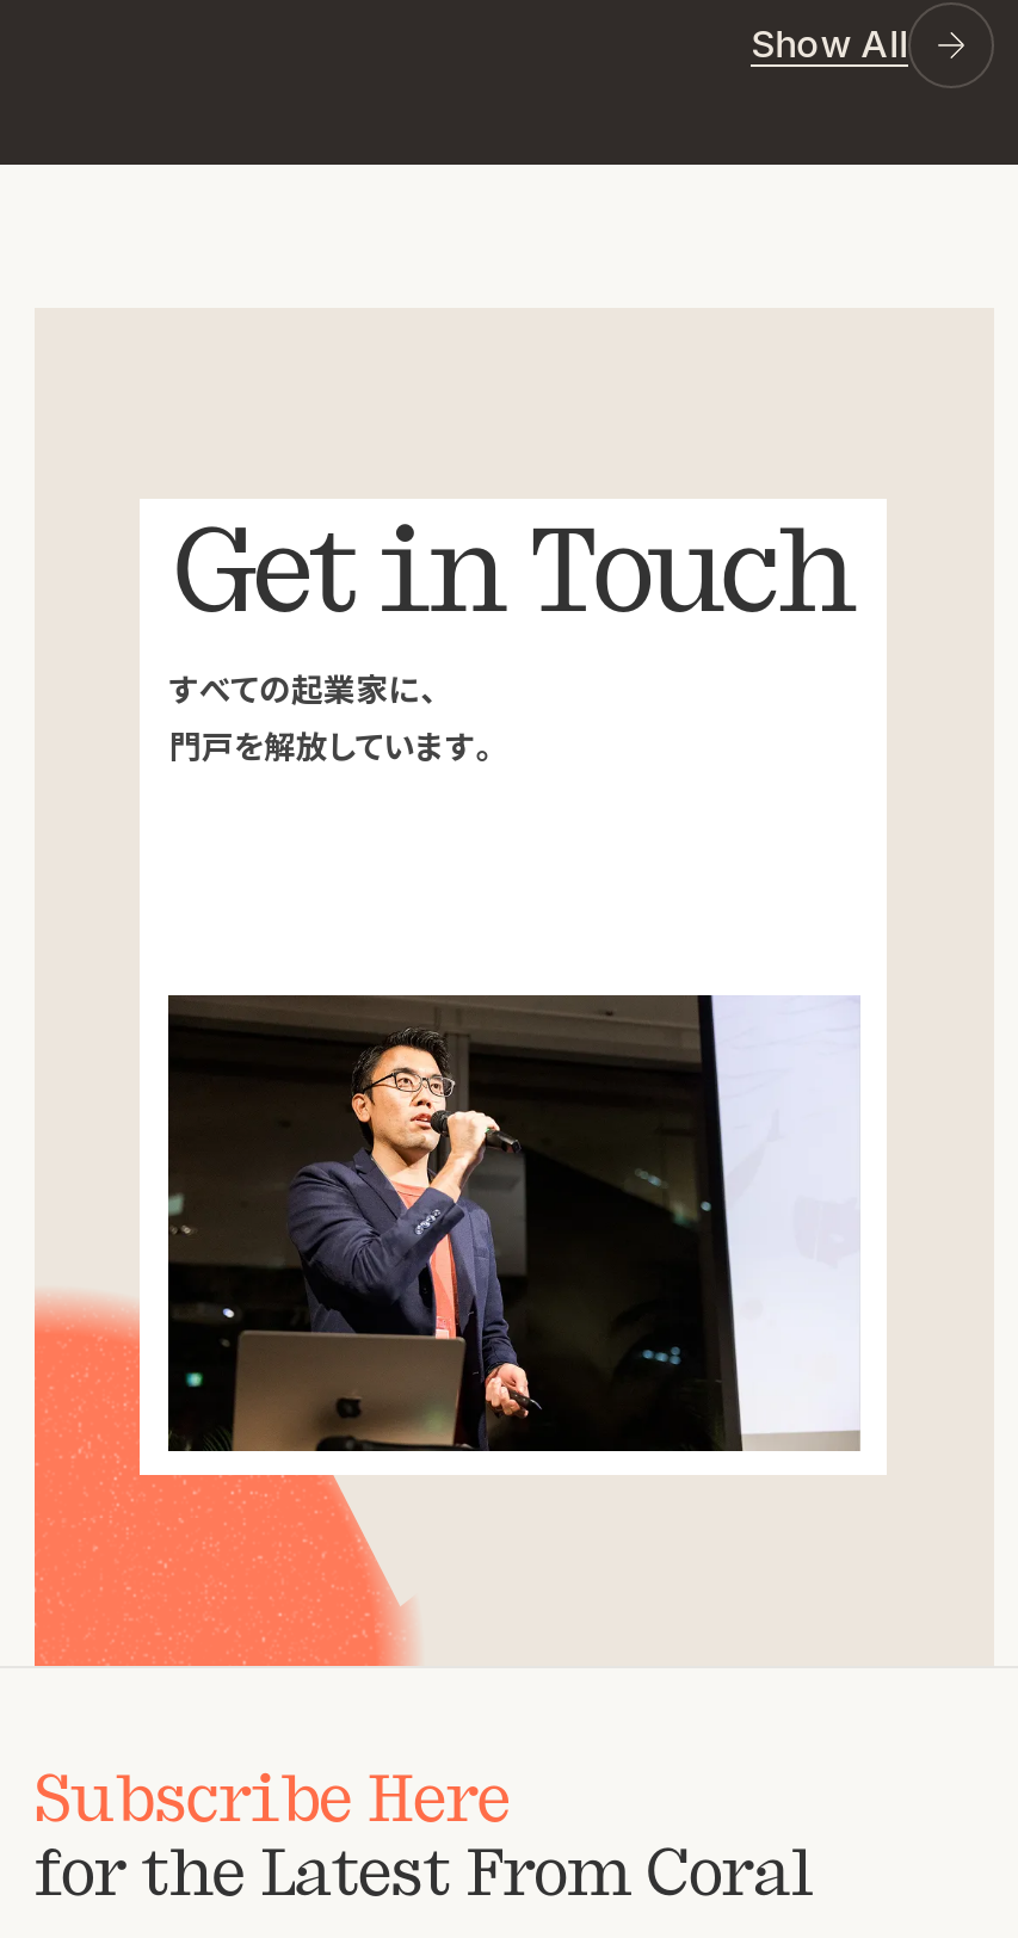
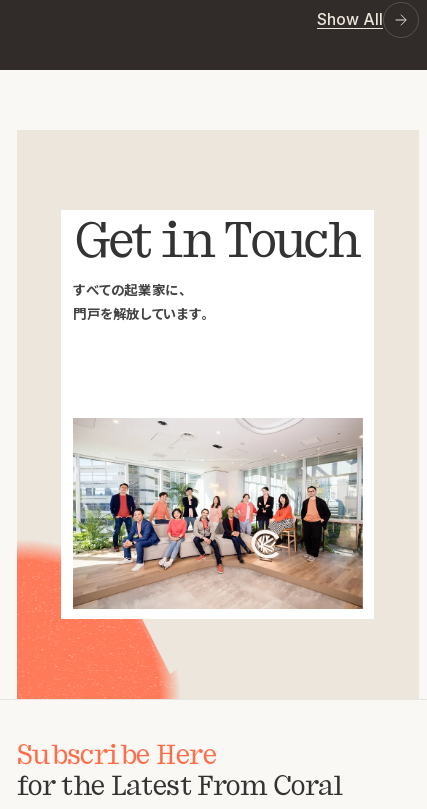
[166,993,860,1453] [image] -> [72,418,364,610] [image]

